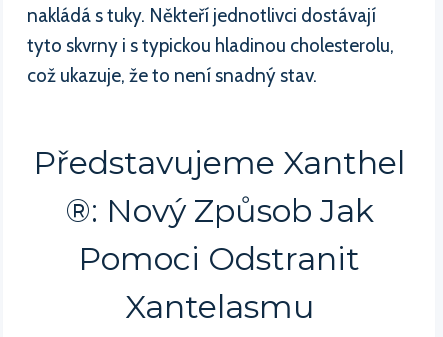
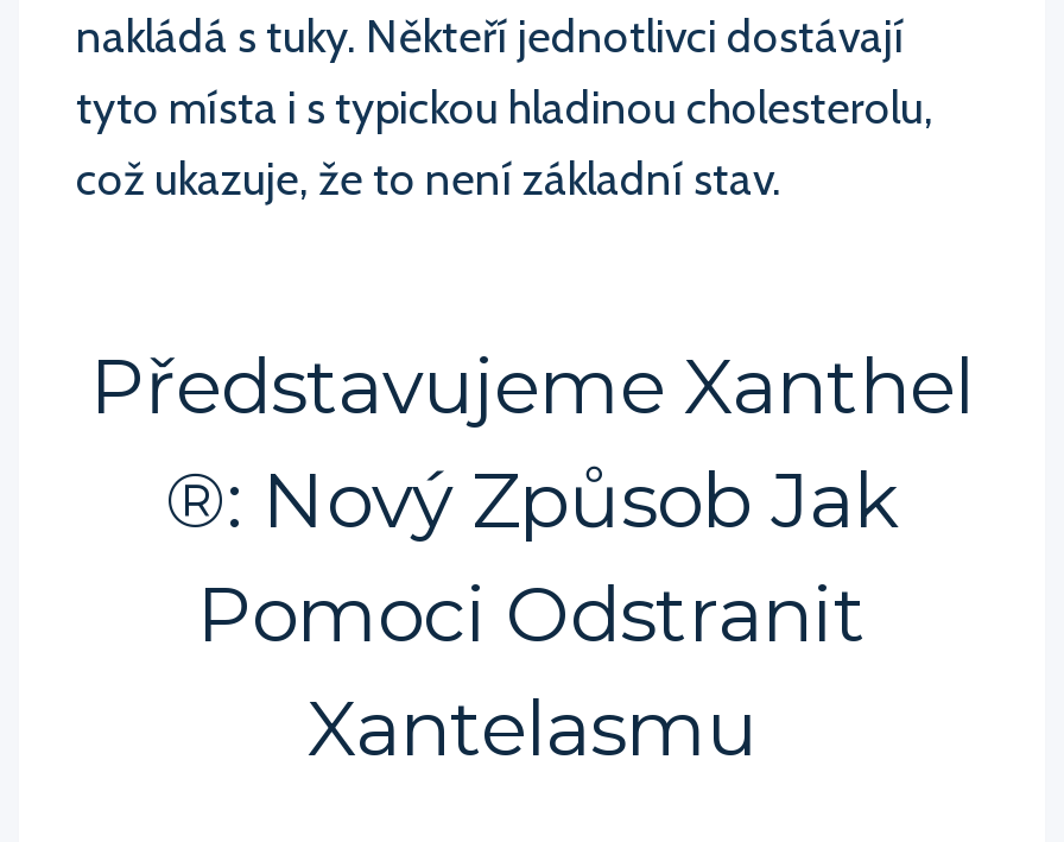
[27,34,394,57] tyto skvrny i s typickou hladinou cholesterolu, -> [76,81,933,136] tyto místa i s typickou hladinou cholesterolu,
[27,64,317,87] což ukazuje, že to není snadný stav. -> [76,152,781,207] což ukazuje, že to není základní stav.

